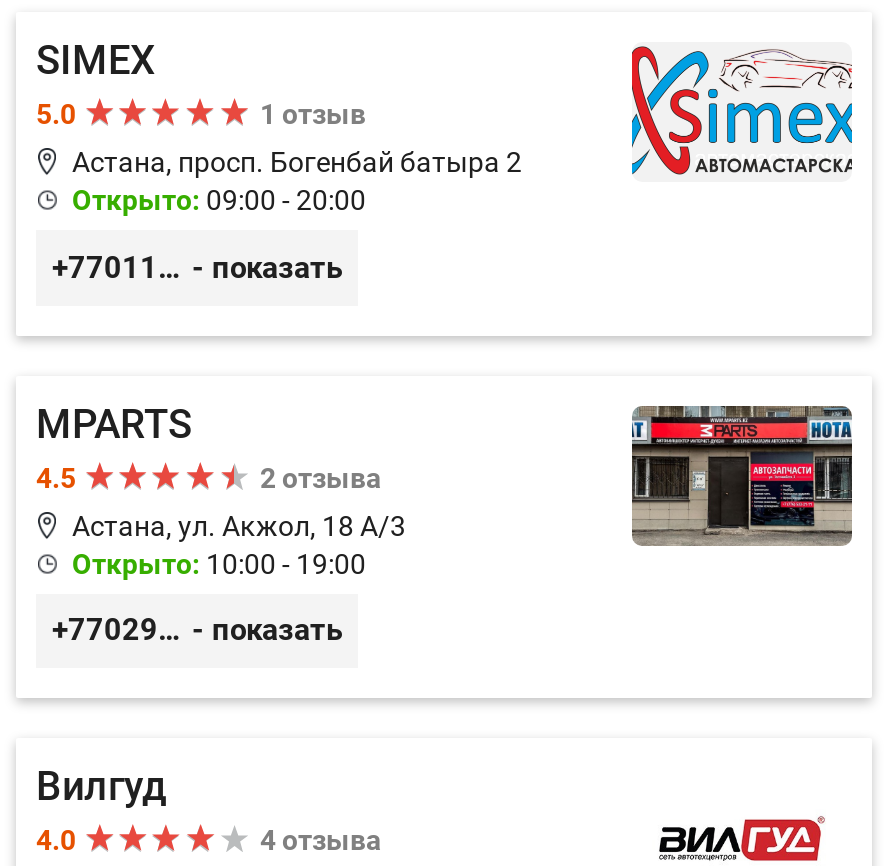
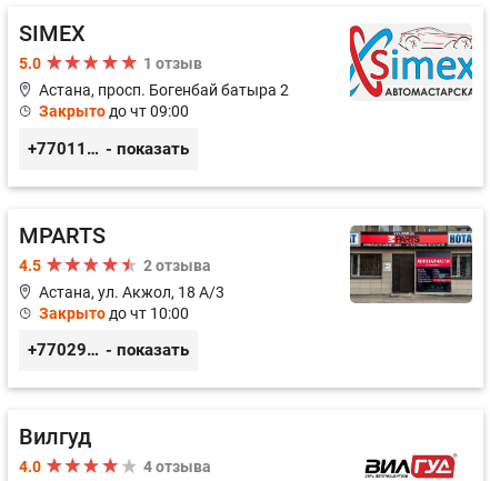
[72,184,366,216] Открыто: 09:00 - 20:00 -> [39,102,189,120] Закрыто до чт 09:00
[72,547,366,579] Открыто: 10:00 - 19:00 -> [39,304,189,322] Закрыто до чт 10:00

